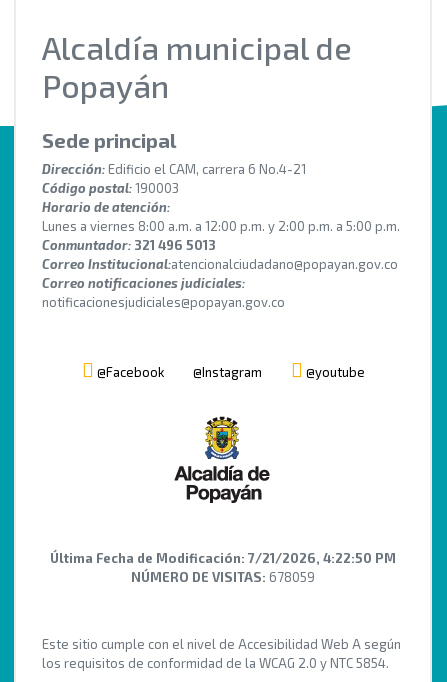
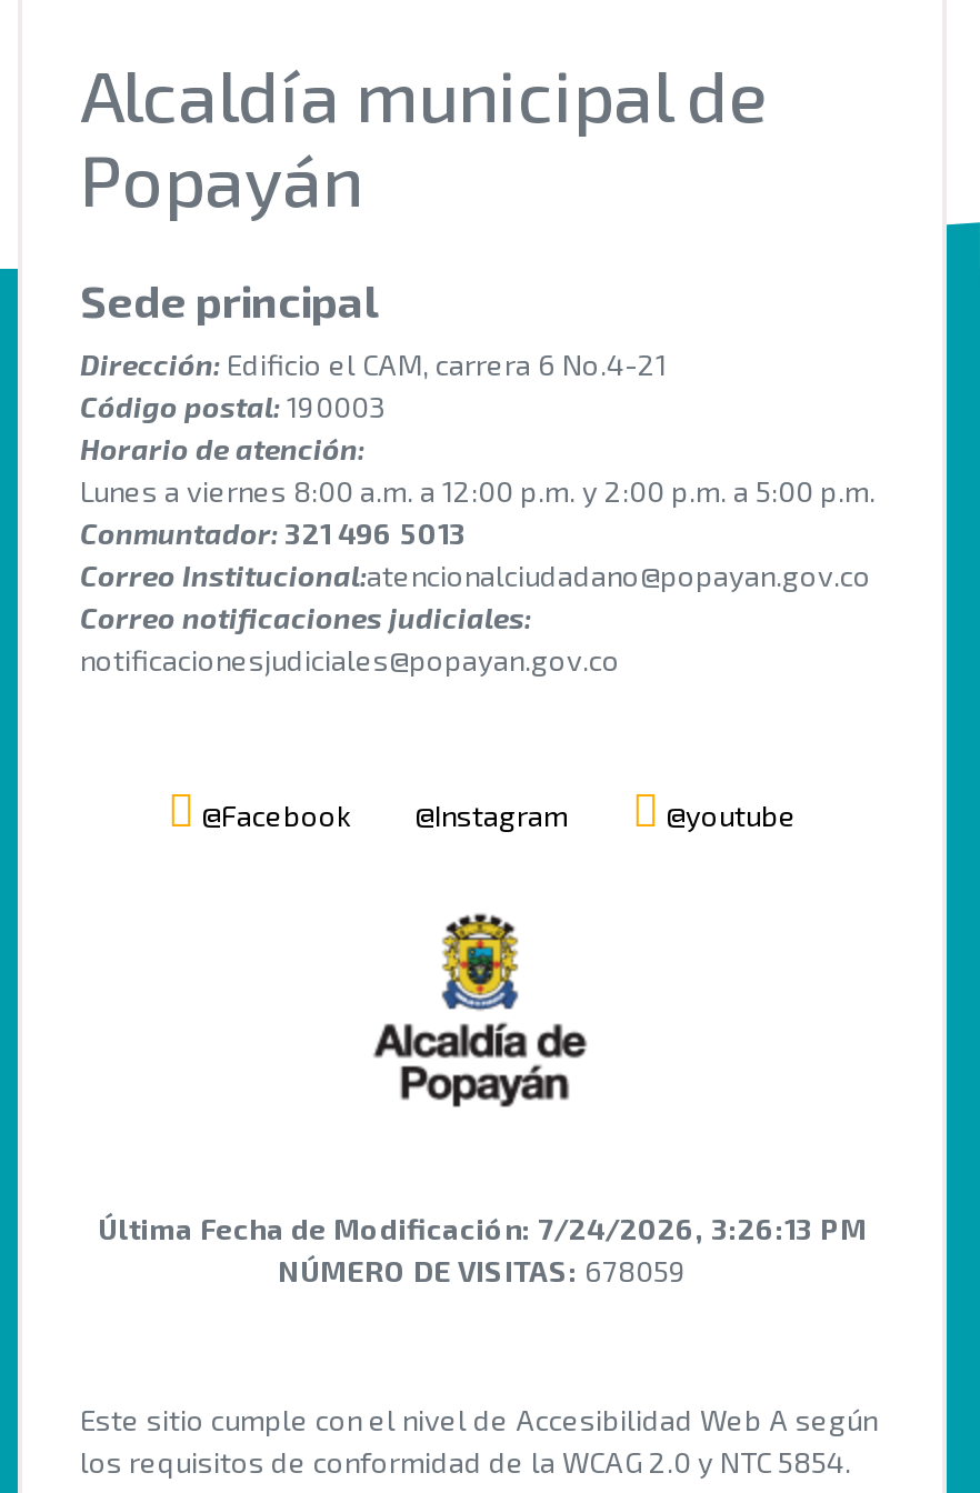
[50,550,396,566] Última Fecha de Modificación: 7/21/2026, 4:22:50 PM -> [98,1211,867,1247] Última Fecha de Modificación: 7/24/2026, 3:26:13 PM

